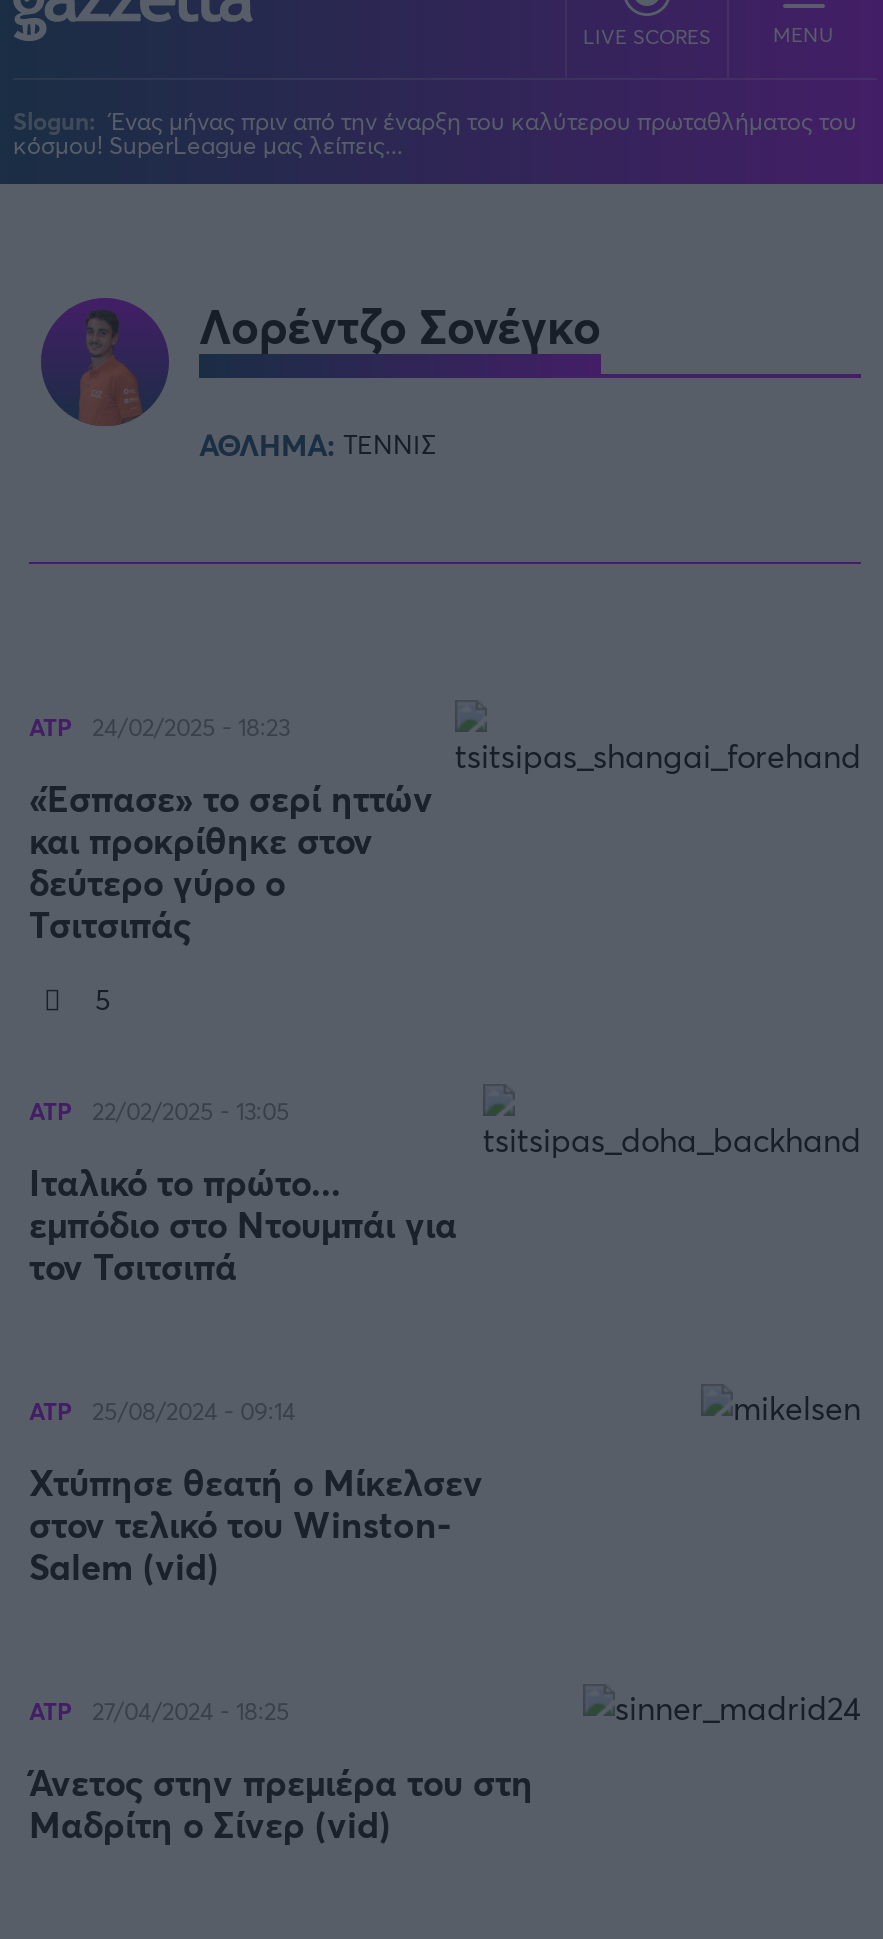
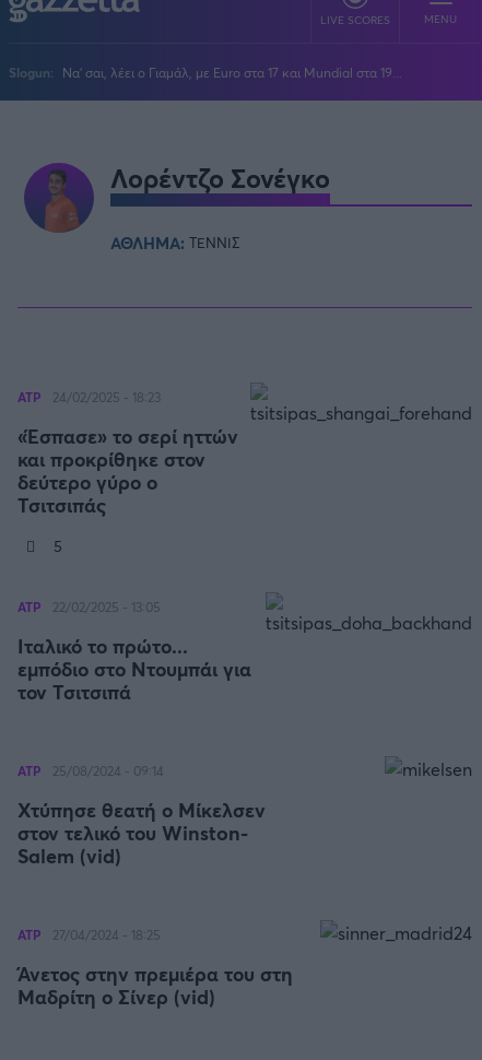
[13,103,857,159] Slogun: Ένας μήνας πριν από την έναρξη του καλύτερου πρωταθλήματος του | κόσμου! SuperLeague μας λείπεις... -> [9,63,402,80] Slogun: Να' σαι, λέει ο Γιαμάλ, με Euro στα 17 και Mundial στα 19...

